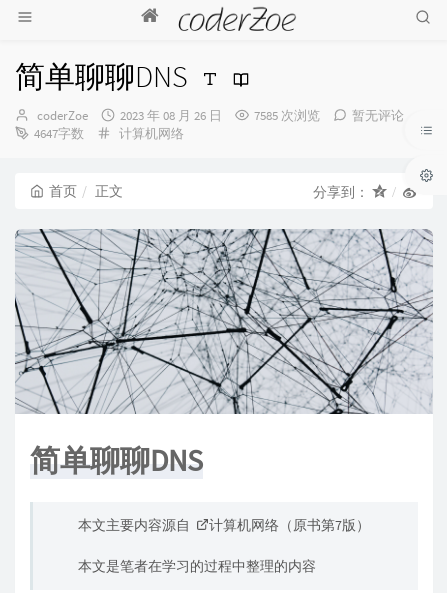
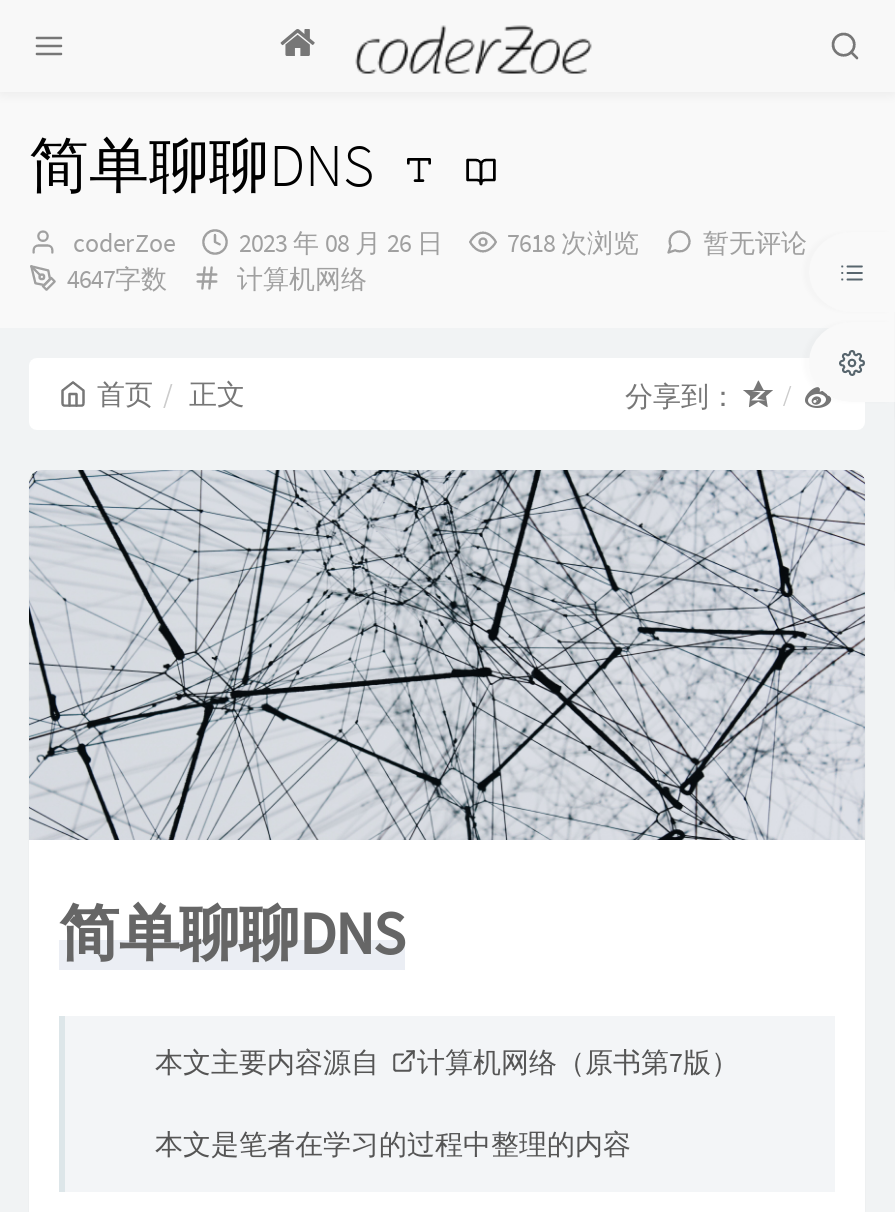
[254,107,320,124] 7585 次浏览 -> [507,226,639,260] 7618 次浏览

